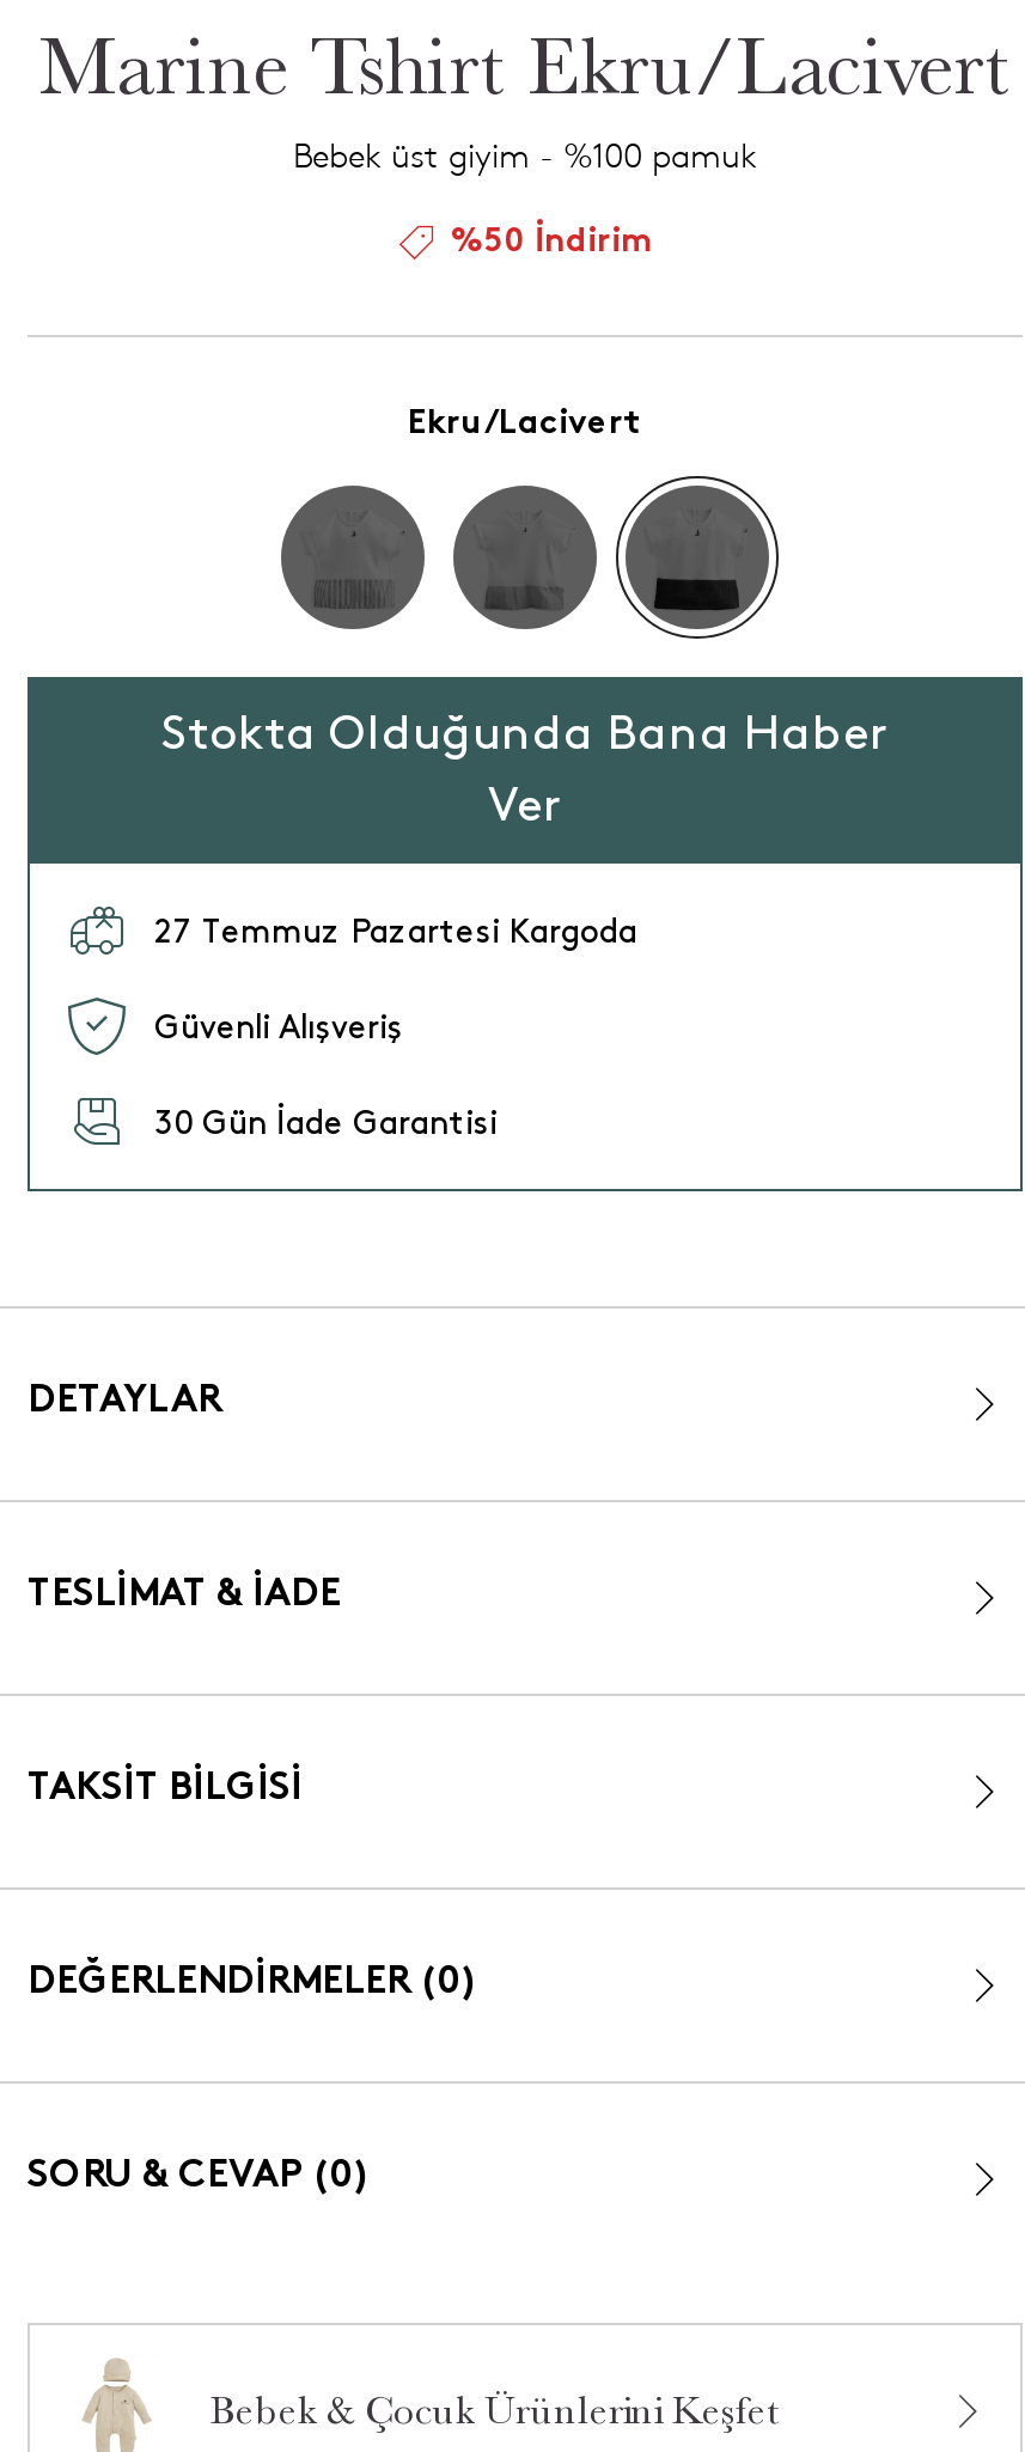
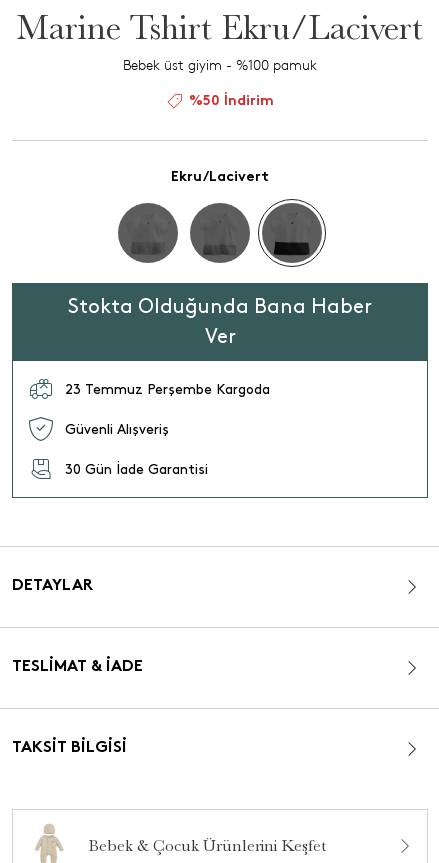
[154,916,637,947] 27 Temmuz Pazartesi Kargoda -> [65,383,270,396] 23 Temmuz Perşembe Kargoda
[28,1965,477,2001] DEĞERLENDİRMELER (0) -> none
[28,2159,370,2195] SORU & CEVAP (0) -> none

